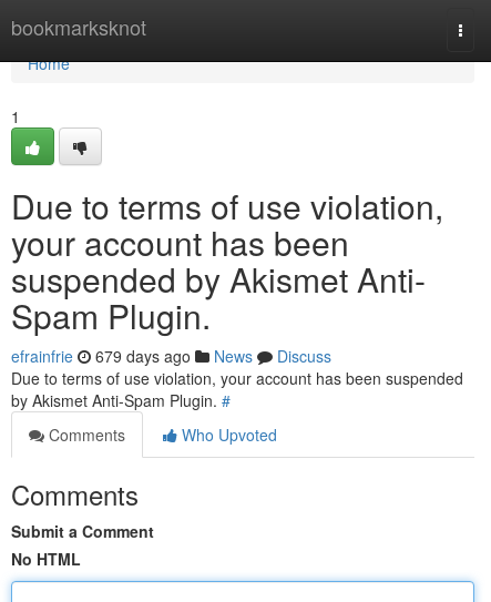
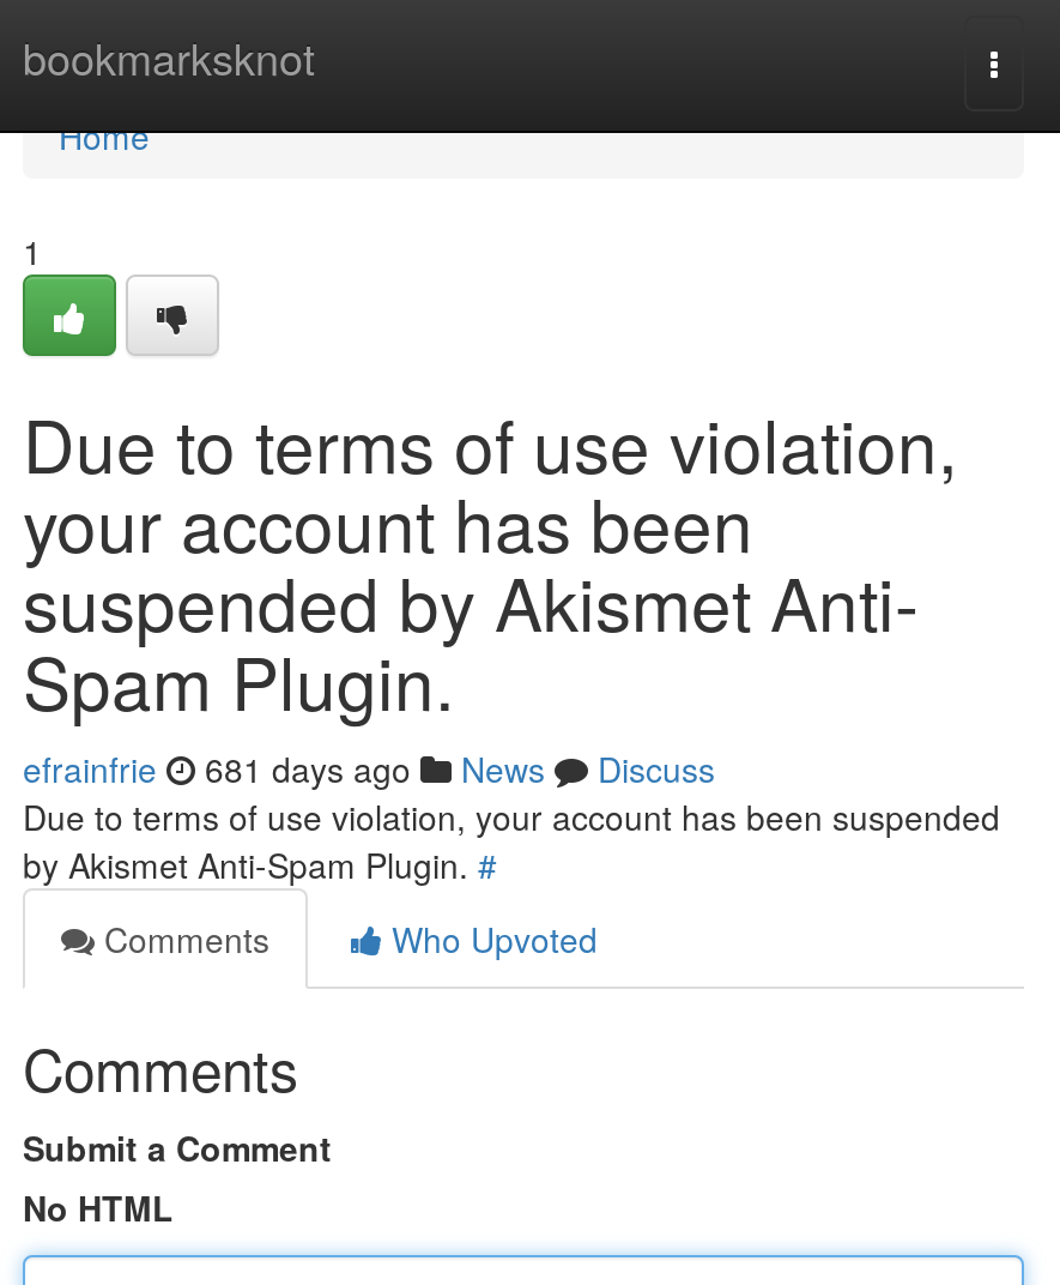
[11,345,331,367] efrainfrie 679 days ago News Discuss -> [23,744,715,792] efrainfrie 681 days ago News Discuss

